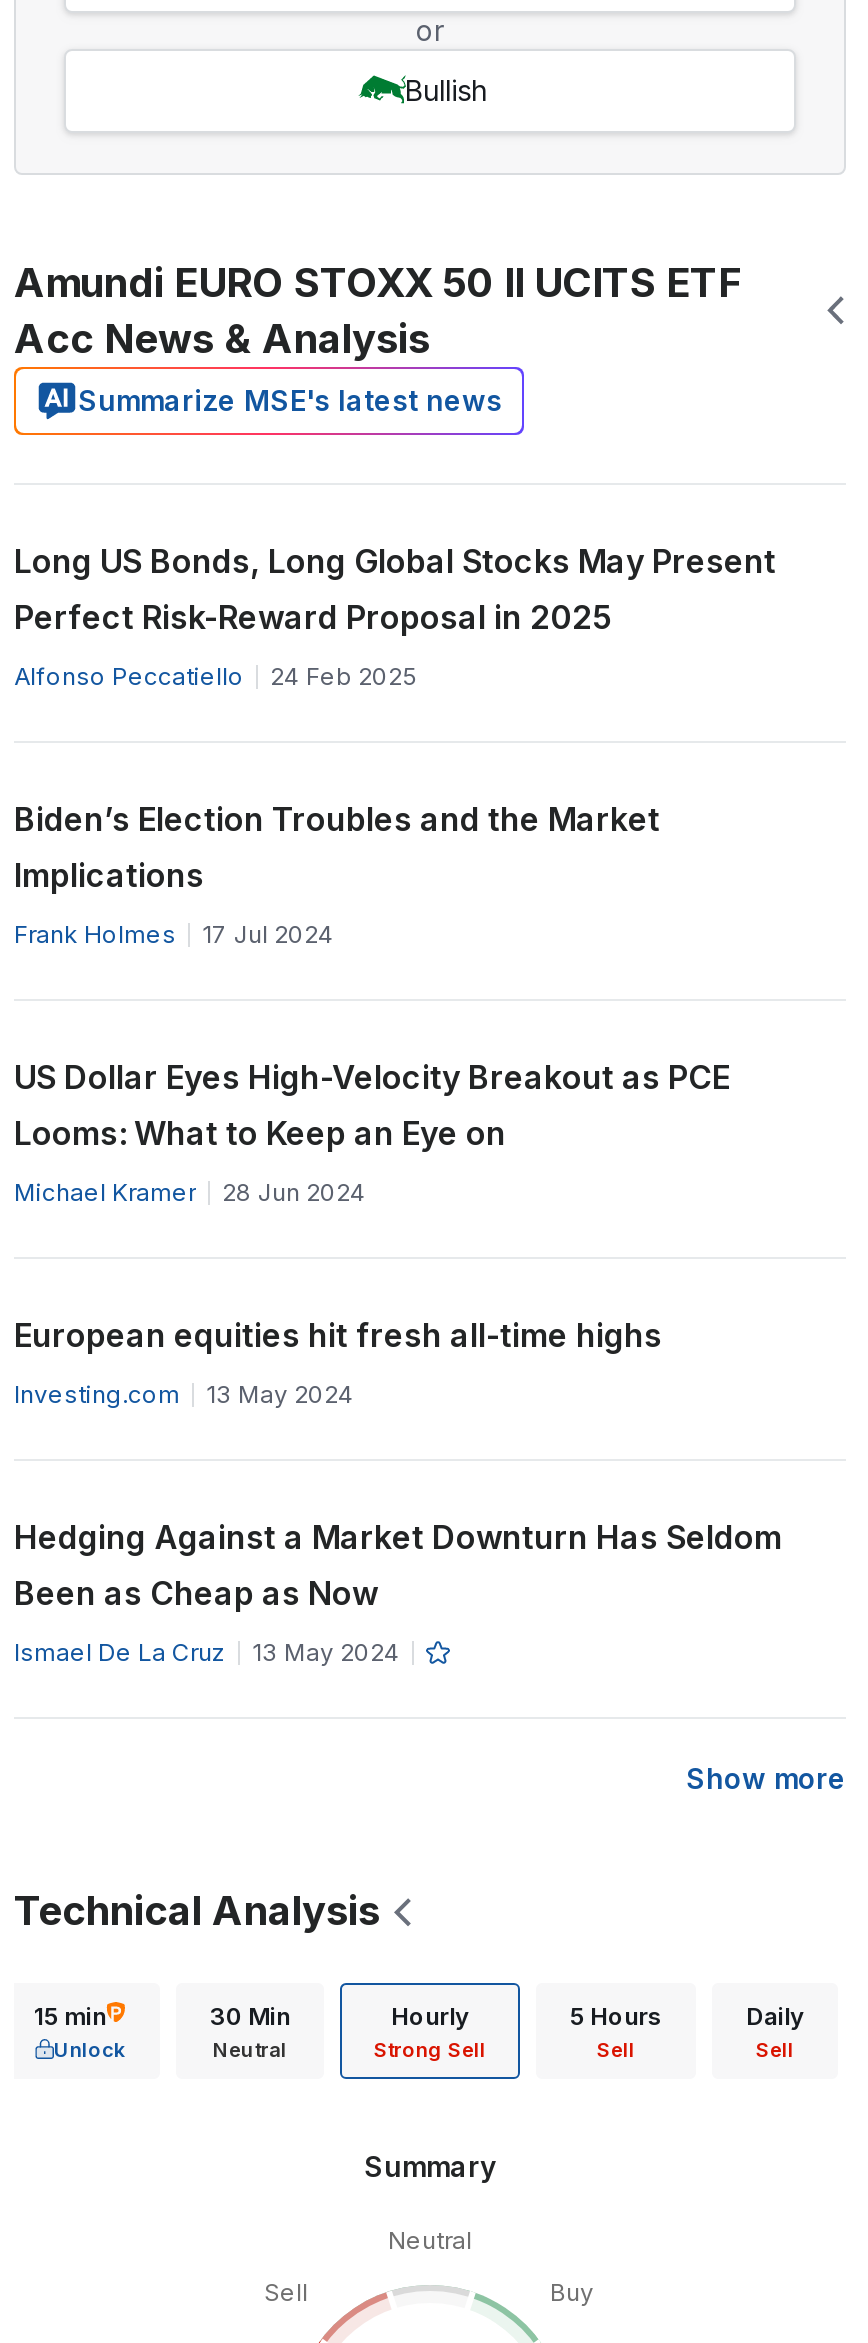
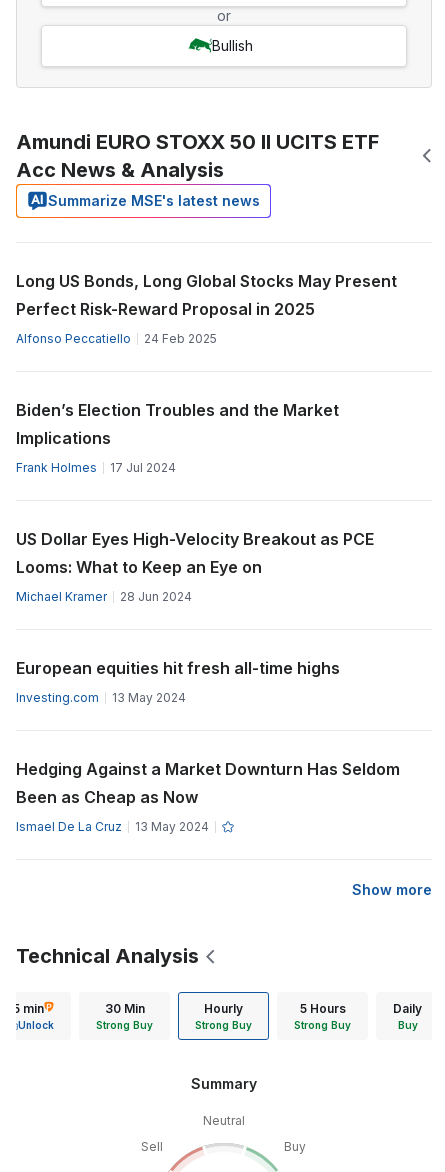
[213,2037,287,2061] Neutral -> [96,1019,153,1031] Strong Buy
[374,2037,486,2061] Strong Sell -> [195,1019,252,1031] Strong Buy
[597,2037,635,2061] Sell -> [294,1019,351,1031] Strong Buy
[756,2037,794,2061] Sell -> [397,1019,417,1031] Buy

